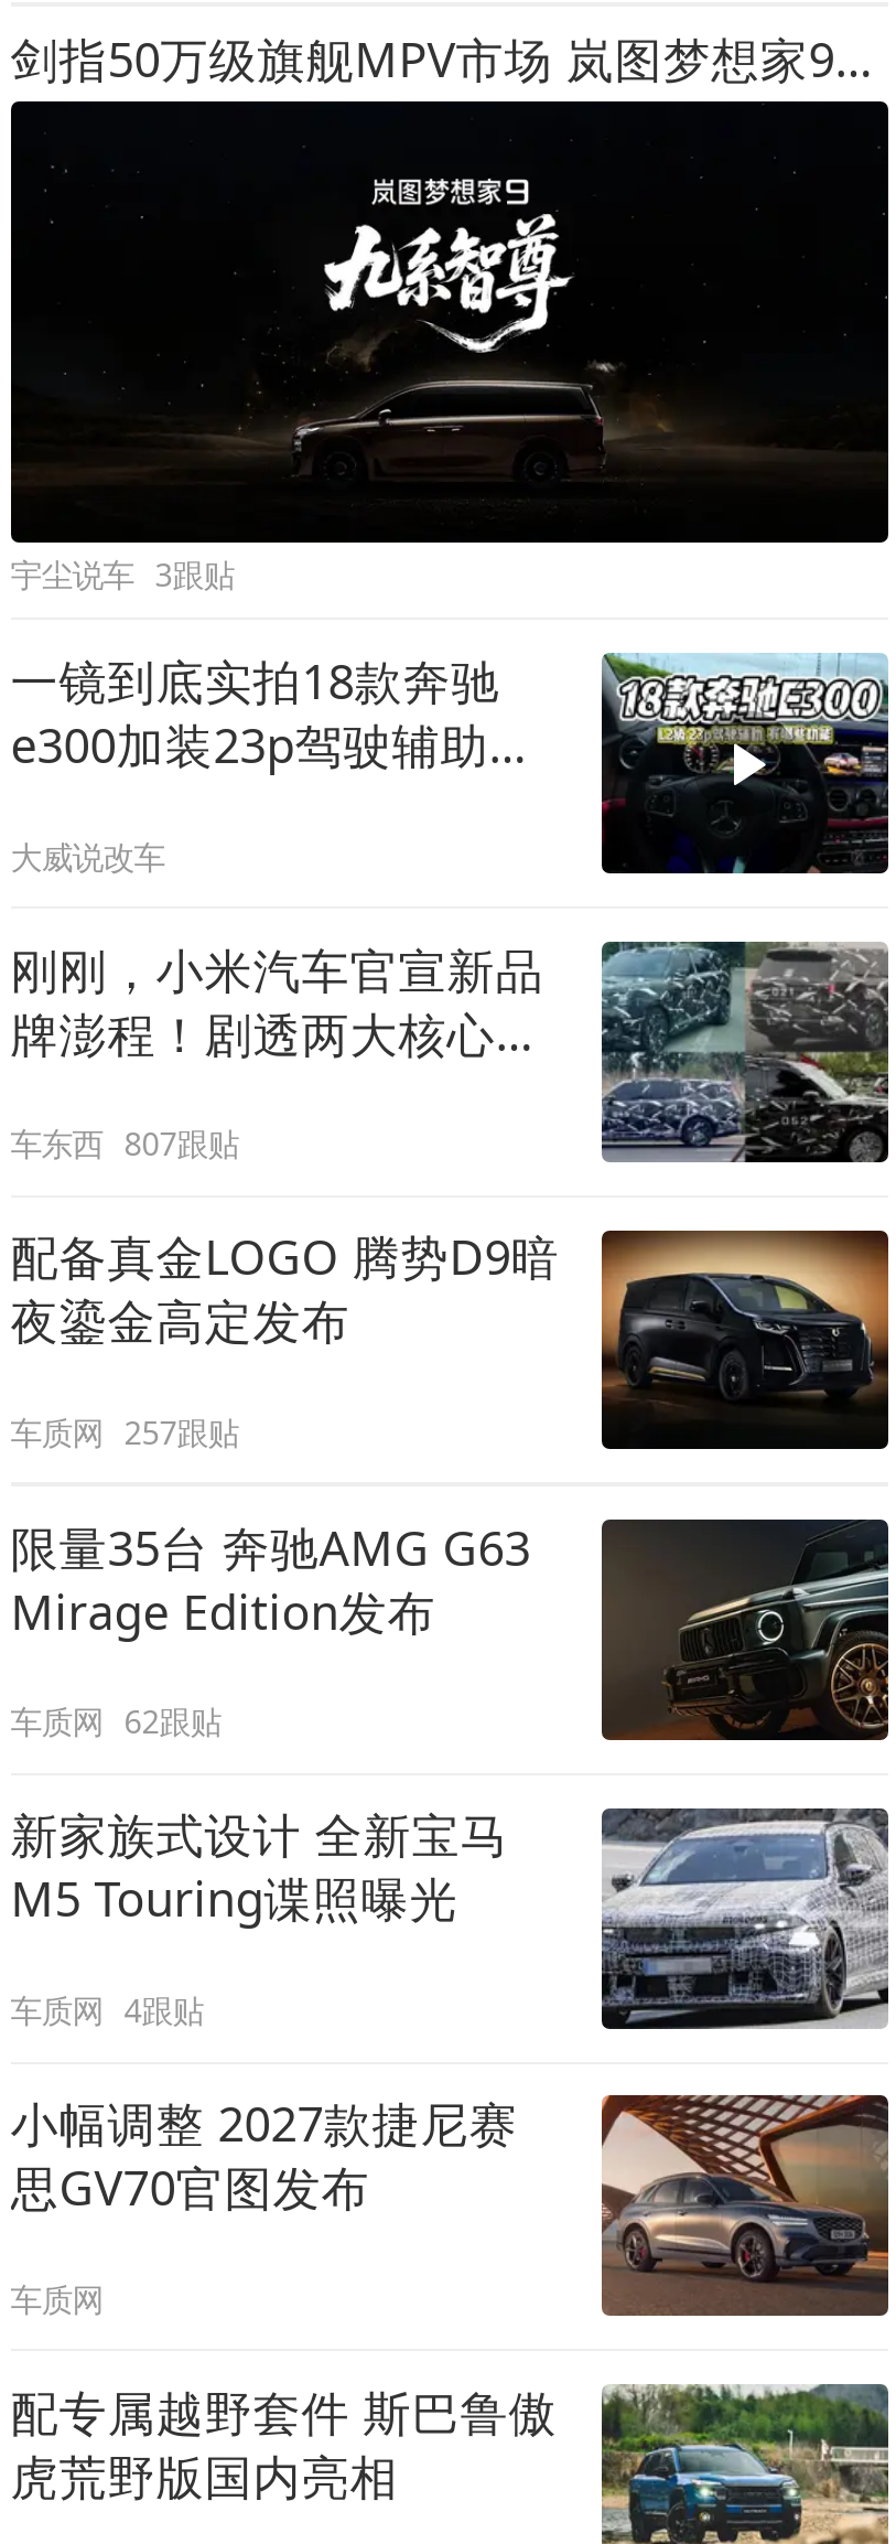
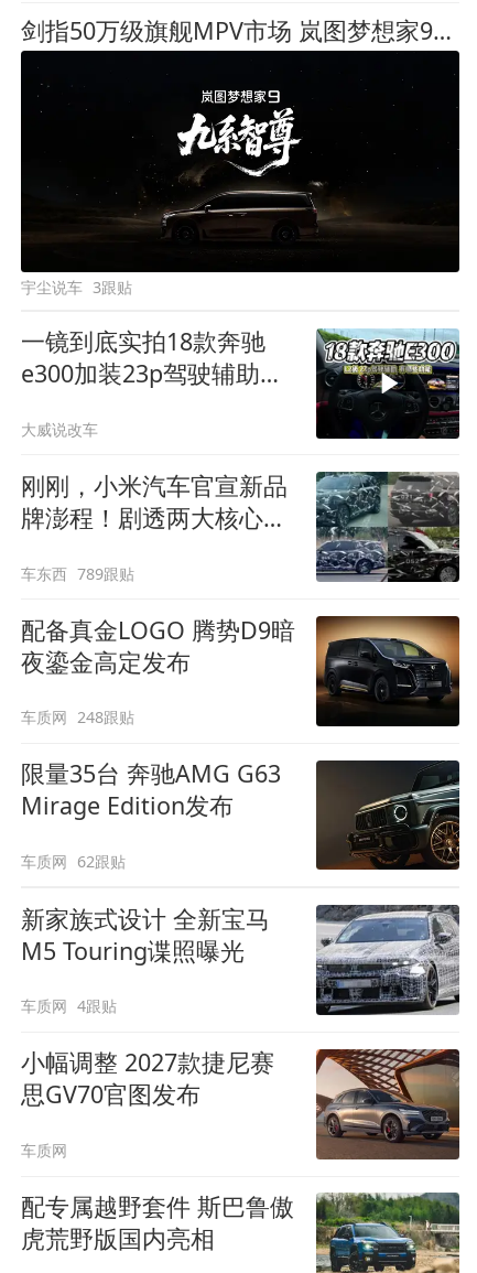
[10,1123,239,1164] 车东西 807跟贴 -> [21,563,135,584] 车东西 789跟贴
[10,1411,239,1453] 车质网 257跟贴 -> [21,707,135,728] 车质网 248跟贴

